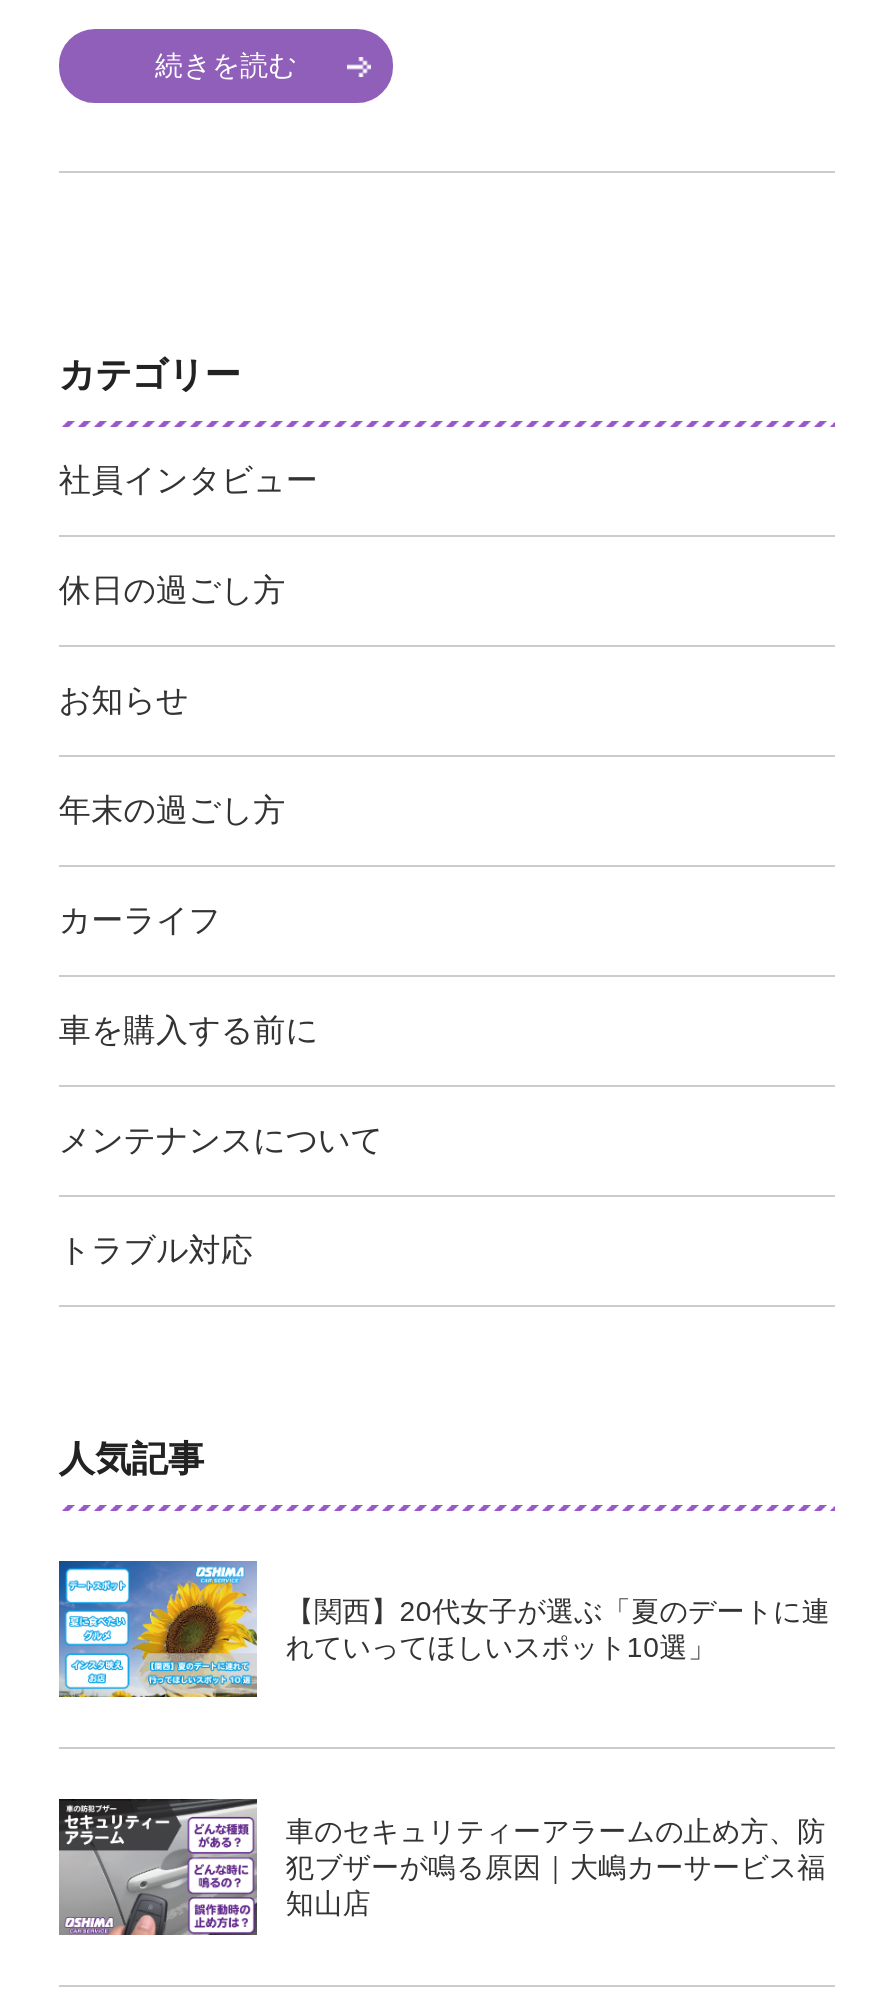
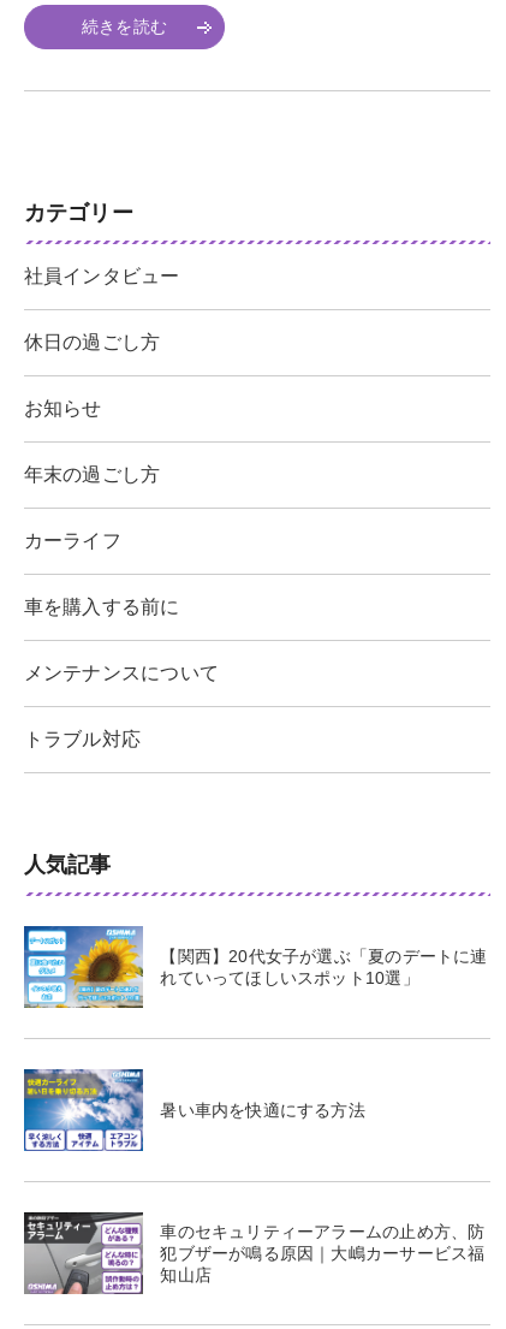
none -> [23,1068,365,1152] [image] | 暑い車内を快適にする方法

